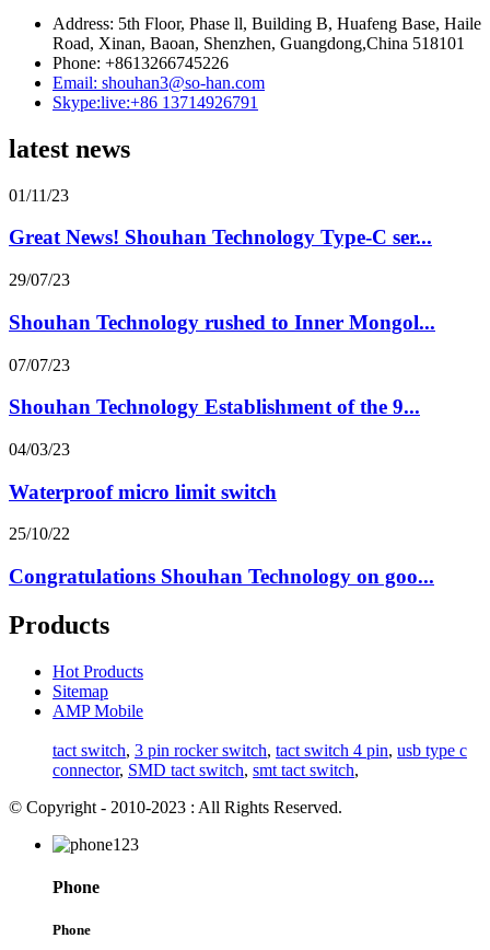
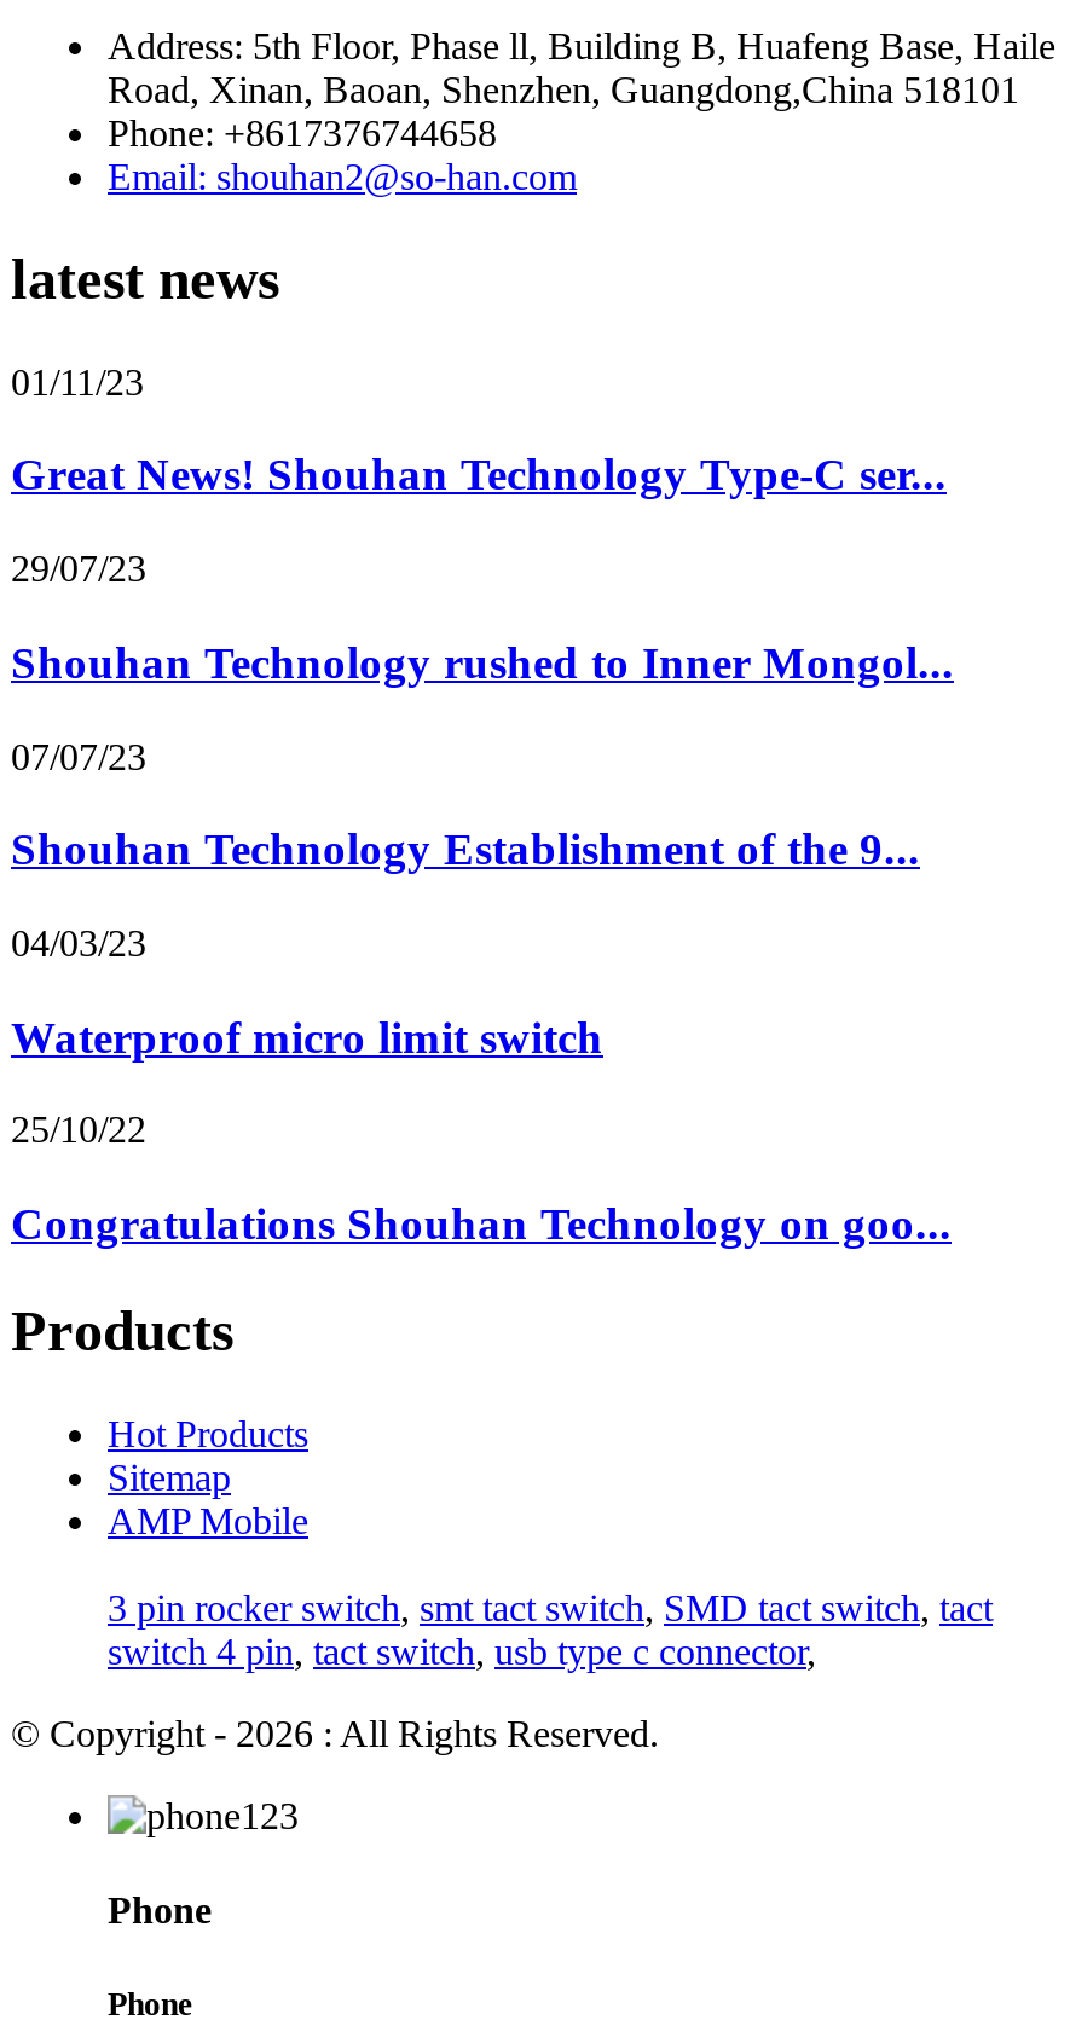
[52,53,265,111] Phone: +8613266745226 | Email: shouhan3@so-han.com | Skype:live:+86 13714926791 -> [108,112,577,197] Phone: +8617376744658 | Email: shouhan2@so-han.com
[52,741,467,779] tact switch, 3 pin rocker switch, tact switch 4 pin, usb type c | connector, SMD tact switch, smt tact switch, -> [108,1587,993,1672] 3 pin rocker switch, smt tact switch, SMD tact switch, tact | switch 4 pin, tact switch, usb type c connector,
[9,798,342,816] © Copyright - 2010-2023 : All Rights Reserved. -> [11,1713,659,1754] © Copyright - 2026 : All Rights Reserved.

